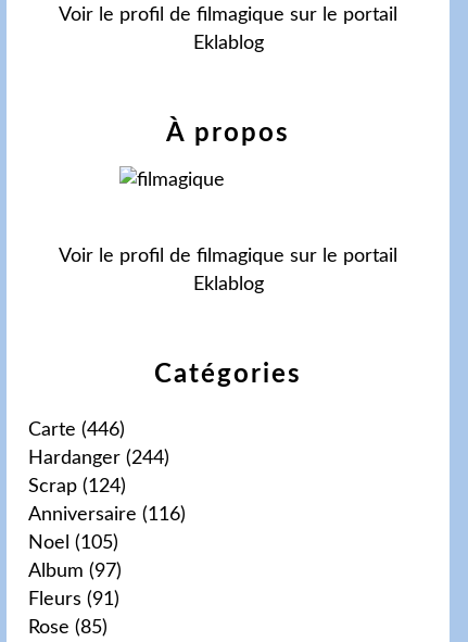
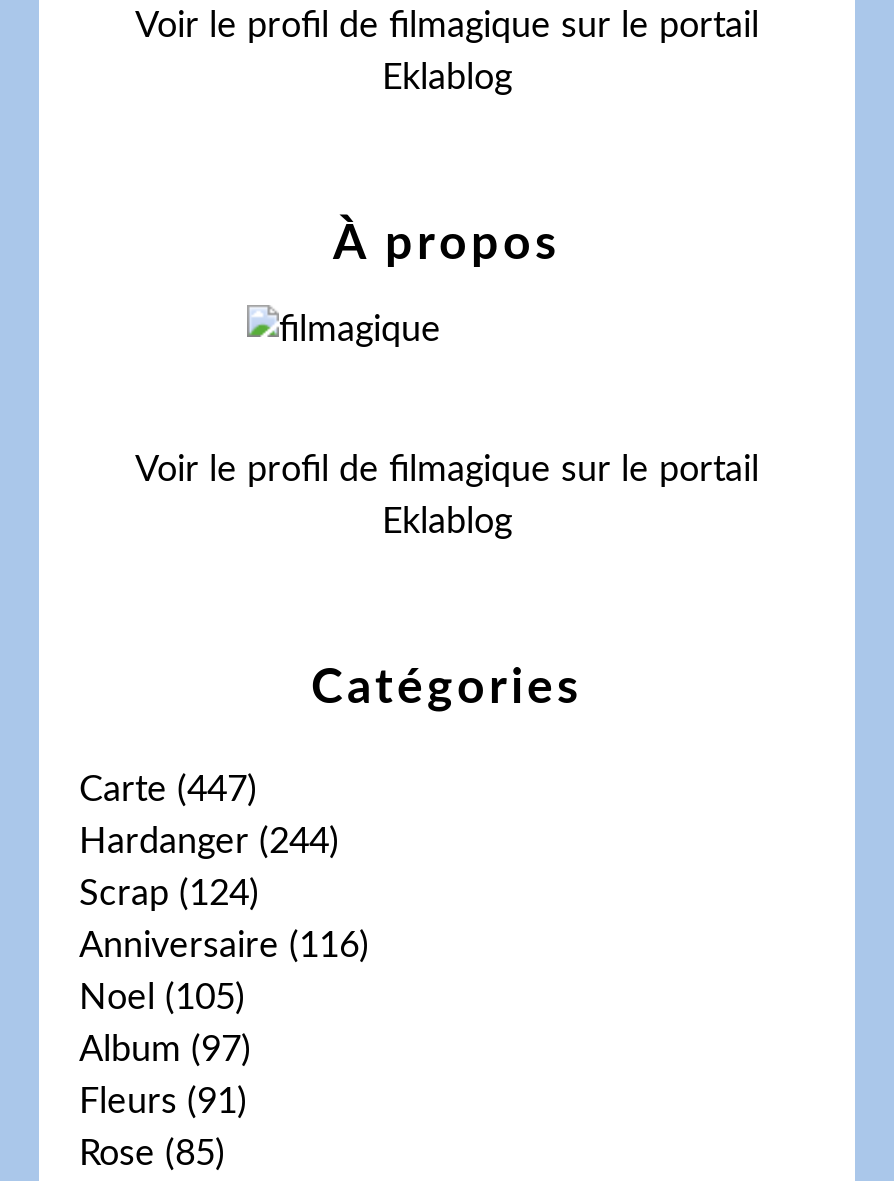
[28,420,125,440] Carte (446) -> [79,773,257,809] Carte (447)

